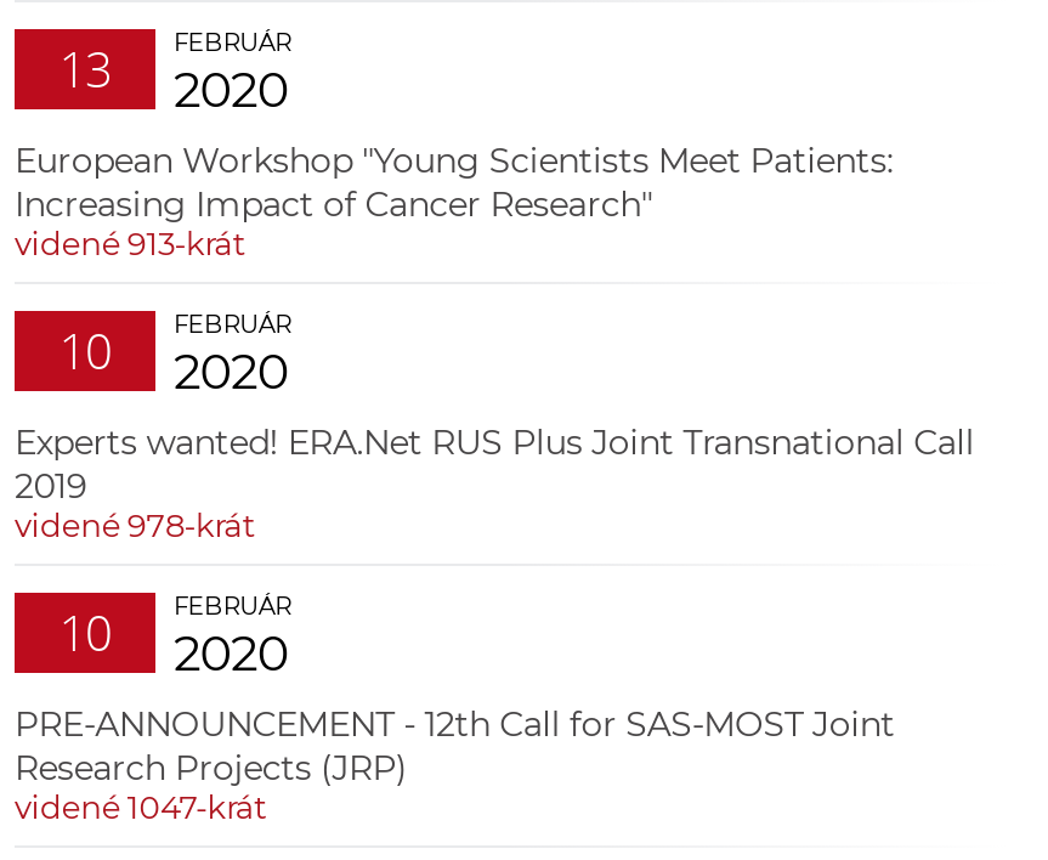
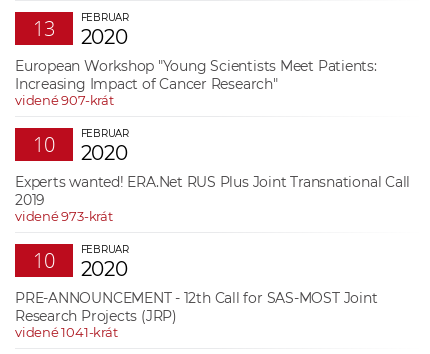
[15,224,244,263] videné 913-krát -> [15,92,114,108] videné 907-krát
[15,506,254,545] videné 978-krát -> [15,208,113,224] videné 973-krát
[15,788,266,826] videné 1047-krát -> [15,324,117,340] videné 1041-krát

